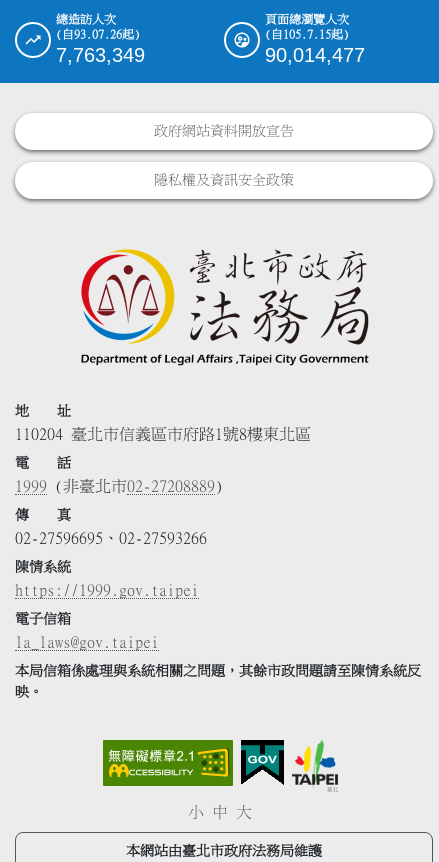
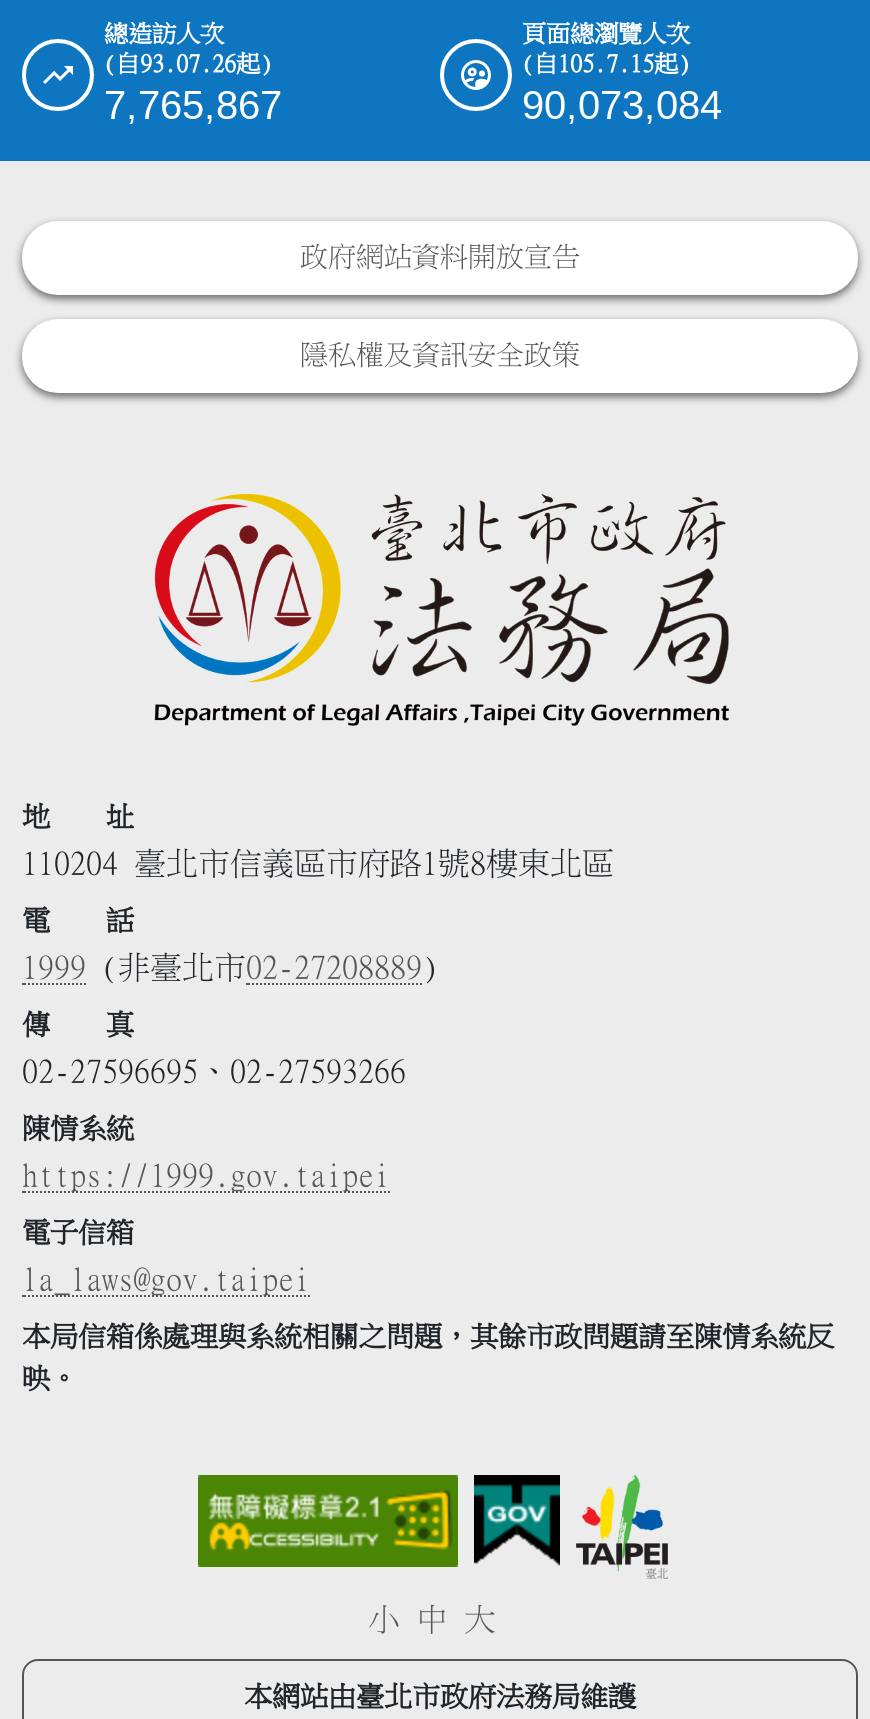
[56,44,145,66] 7,763,349 -> [104,82,282,126] 7,765,867
[265,44,365,66] 90,014,477 -> [522,82,722,126] 90,073,084

